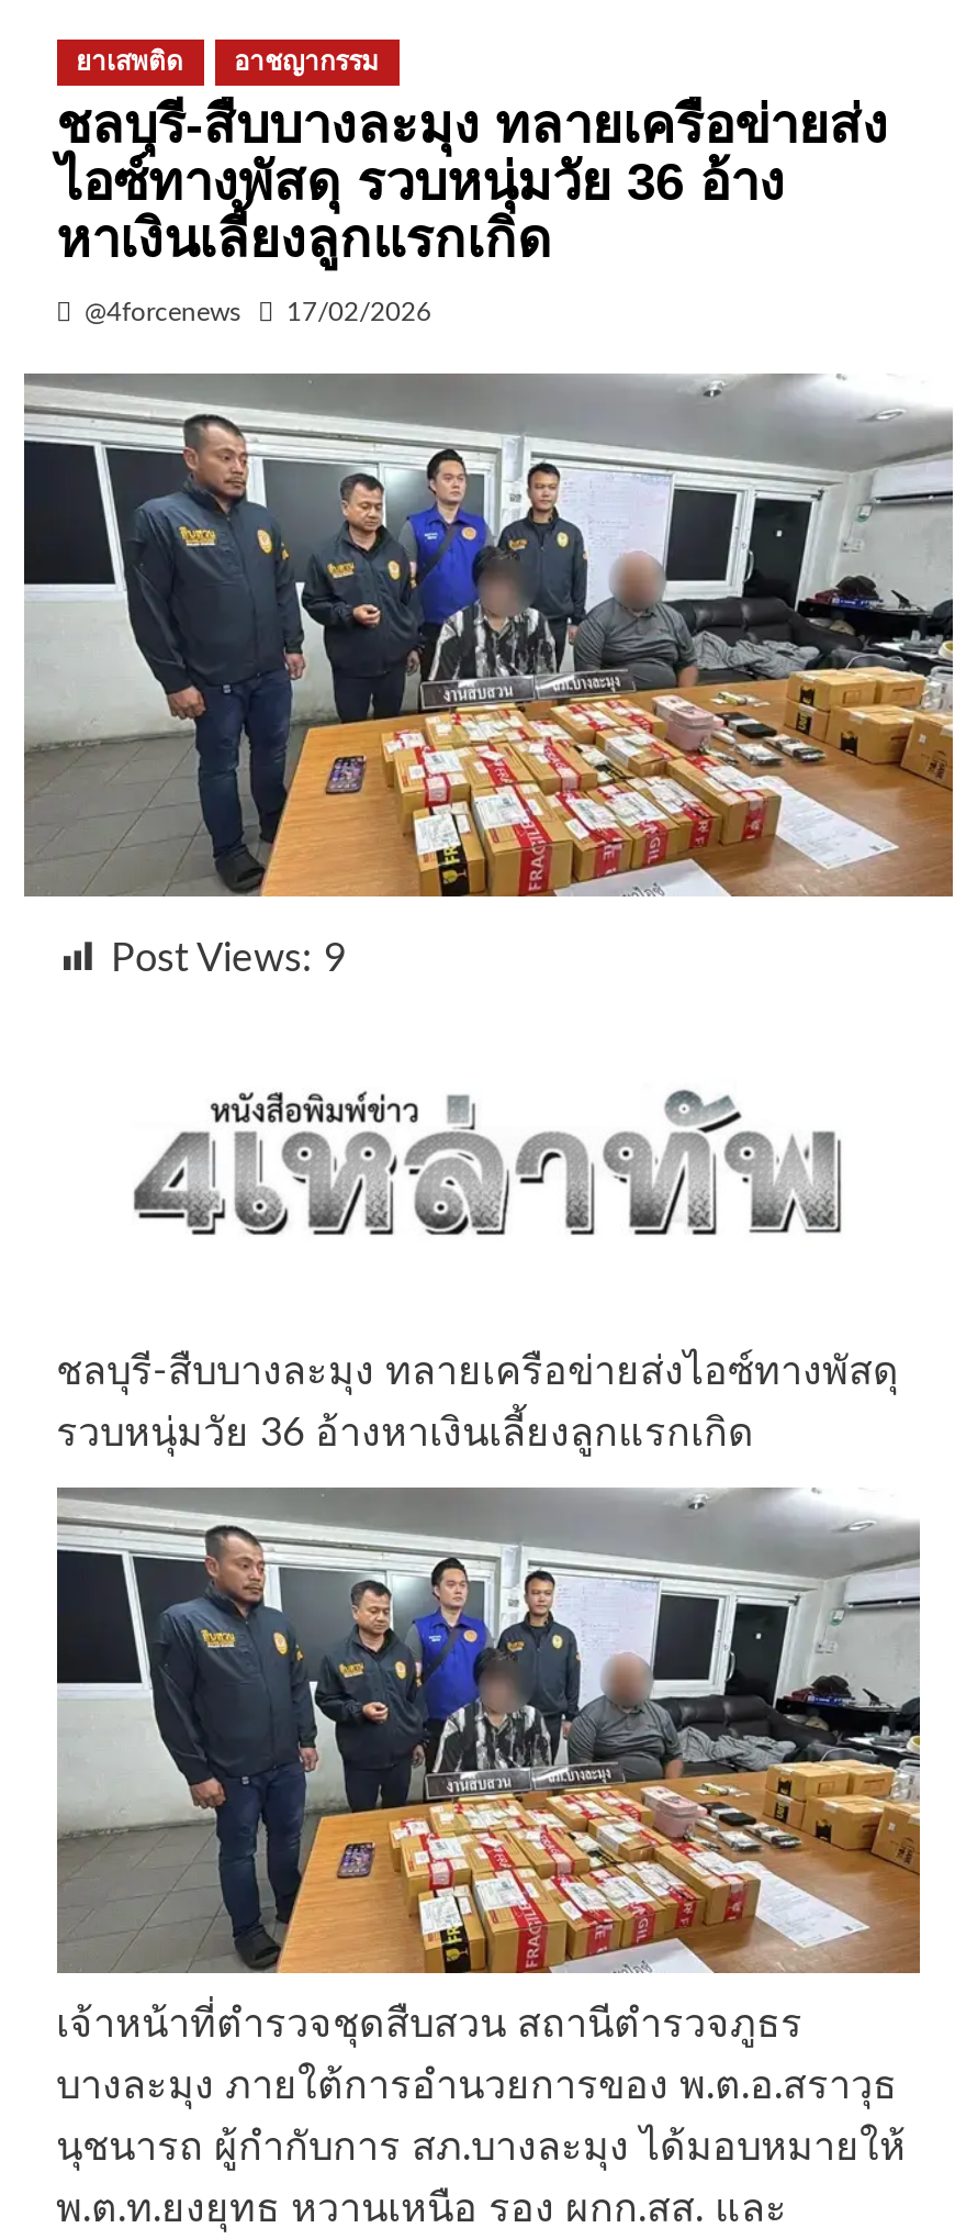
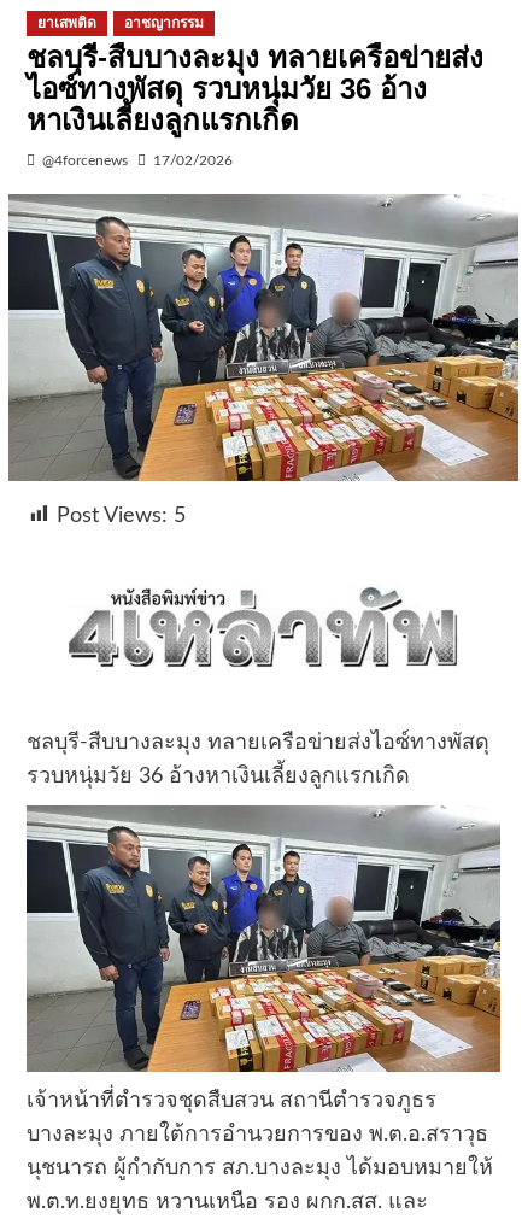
[111,940,346,980] Post Views: 9 -> [56,505,185,527] Post Views: 5

